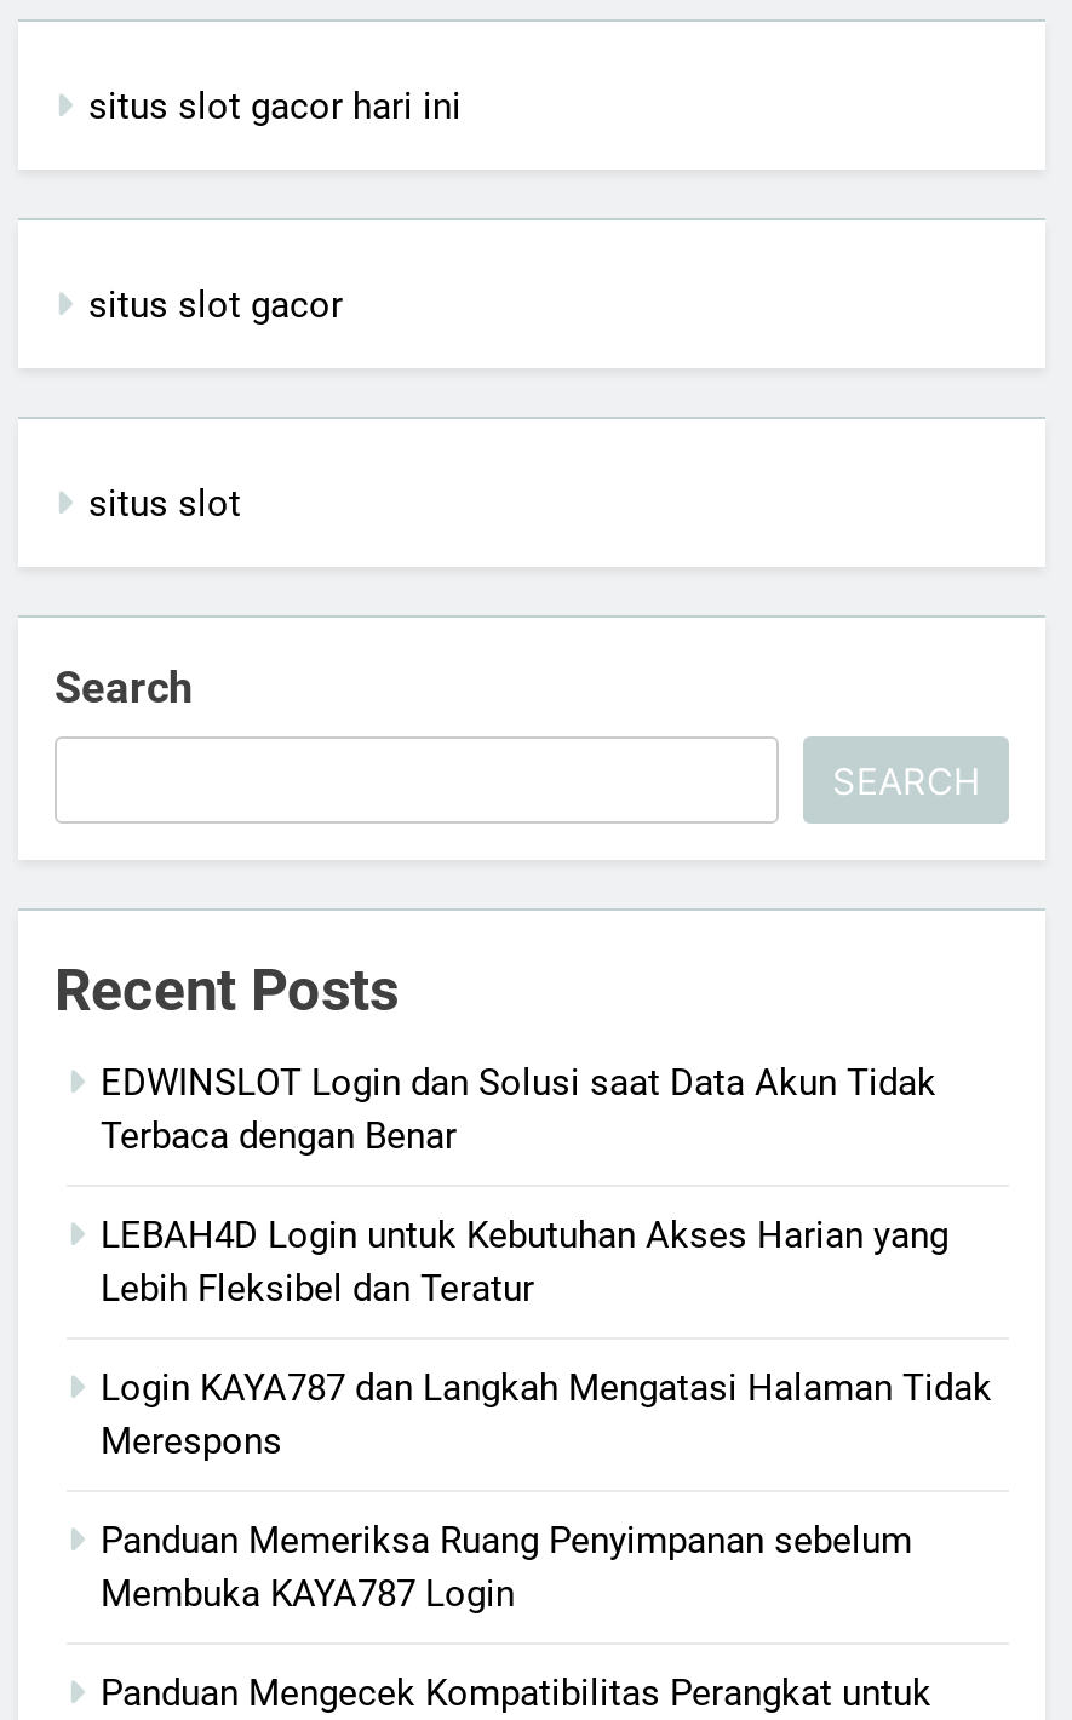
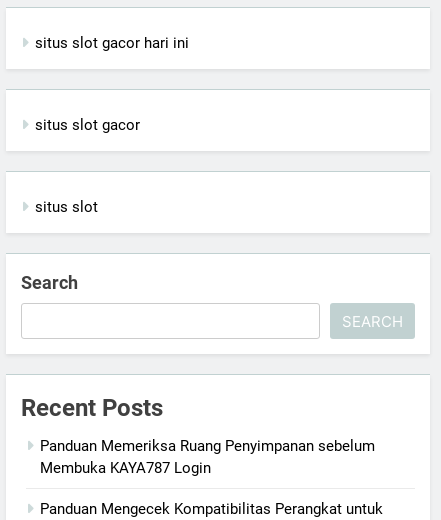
[101,1061,992,1463] EDWINSLOT Login dan Solusi saat Data Akun Tidak | Terbaca dengan Benar | LEBAH4D Login untuk Kebutuhan Akses Harian yang | Lebih Fleksibel dan Teratur | Login KAYA787 dan Langkah Mengatasi Halaman Tidak | Merespons -> none

